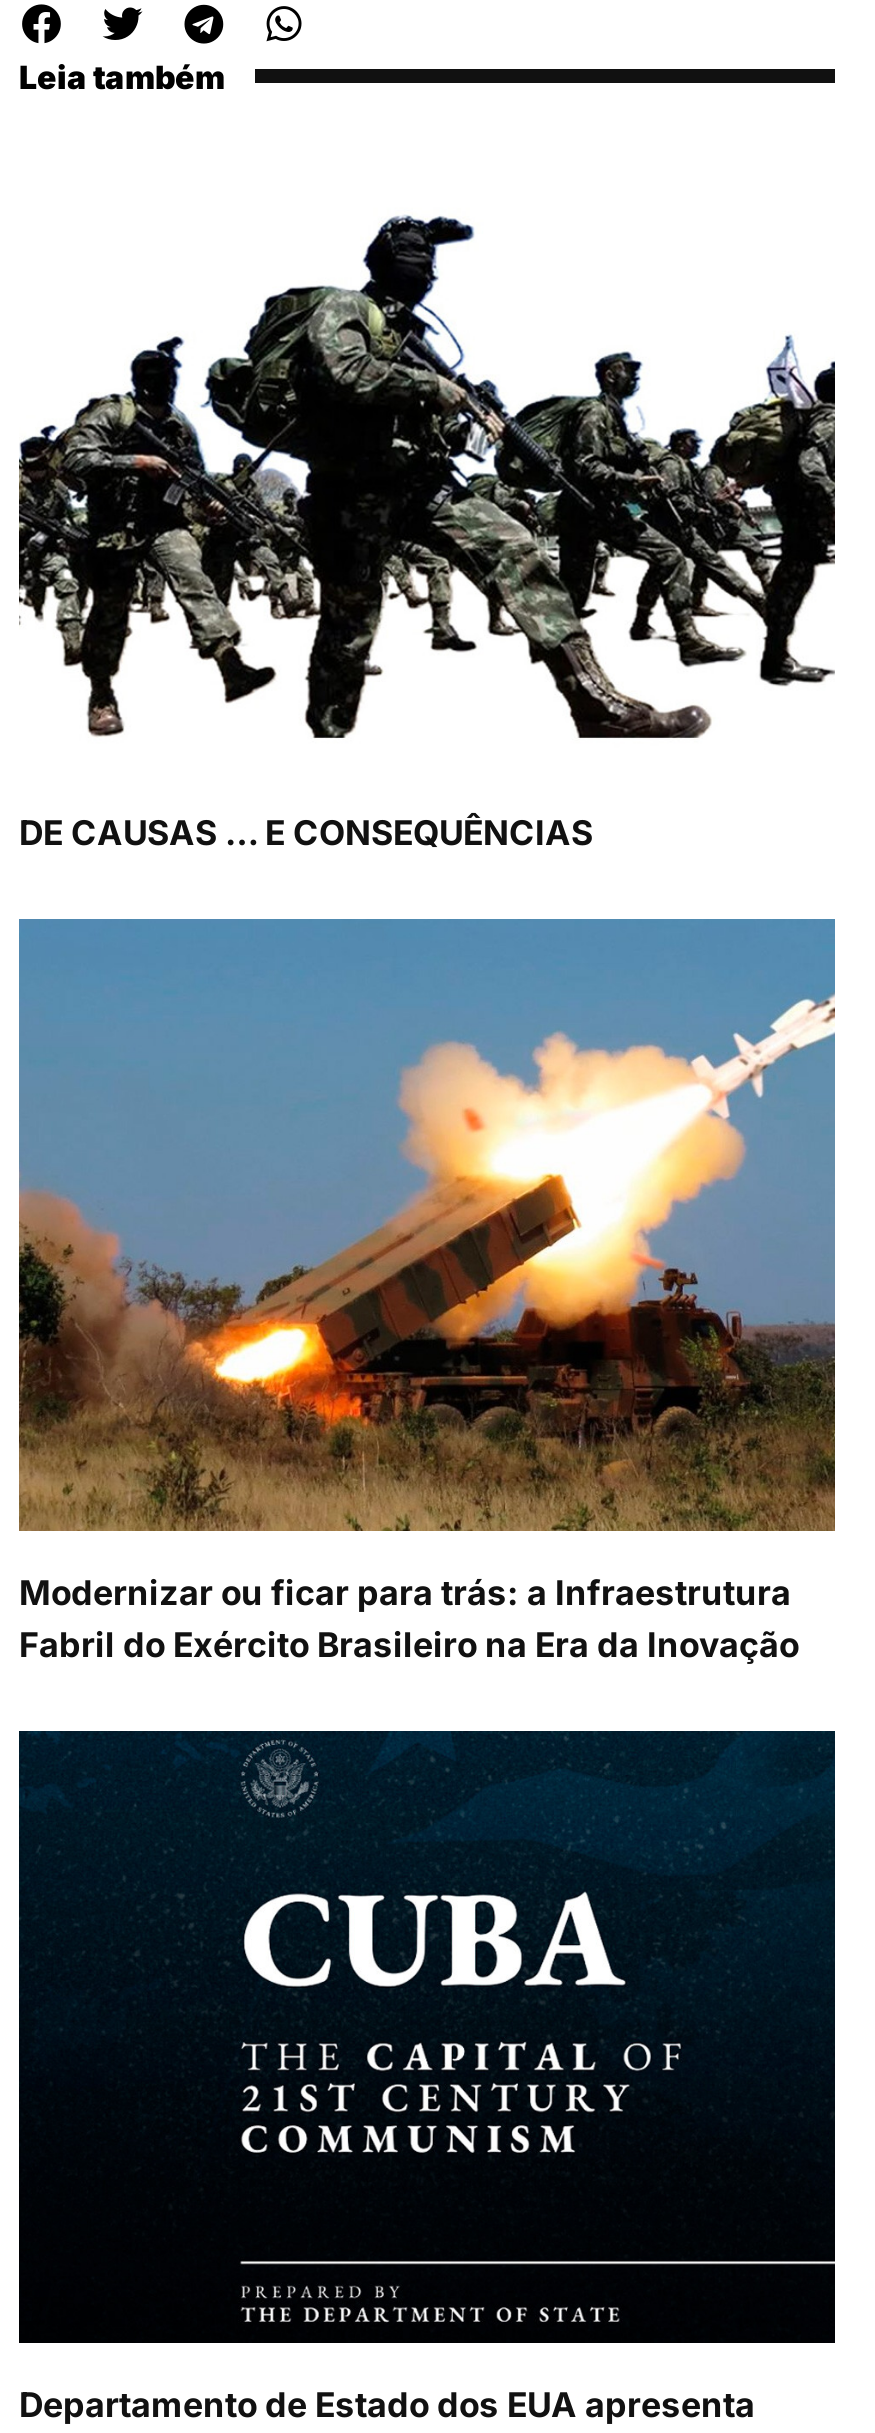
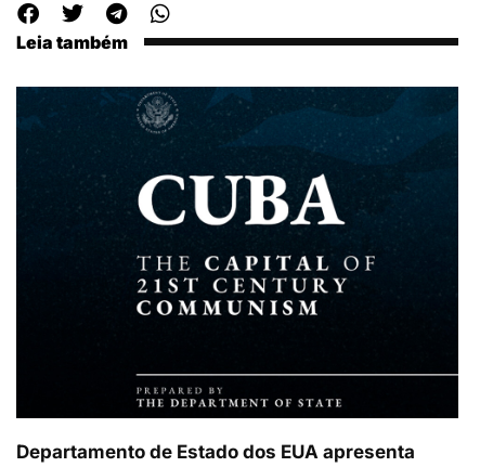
[17,215,837,853] [image] | DE CAUSAS … E CONSEQUÊNCIAS -> none
[17,917,837,1665] [image] | Modernizar ou ficar para trás: a Infraestrutura | Fabril do Exército Brasileiro na Era da Inovação -> none

